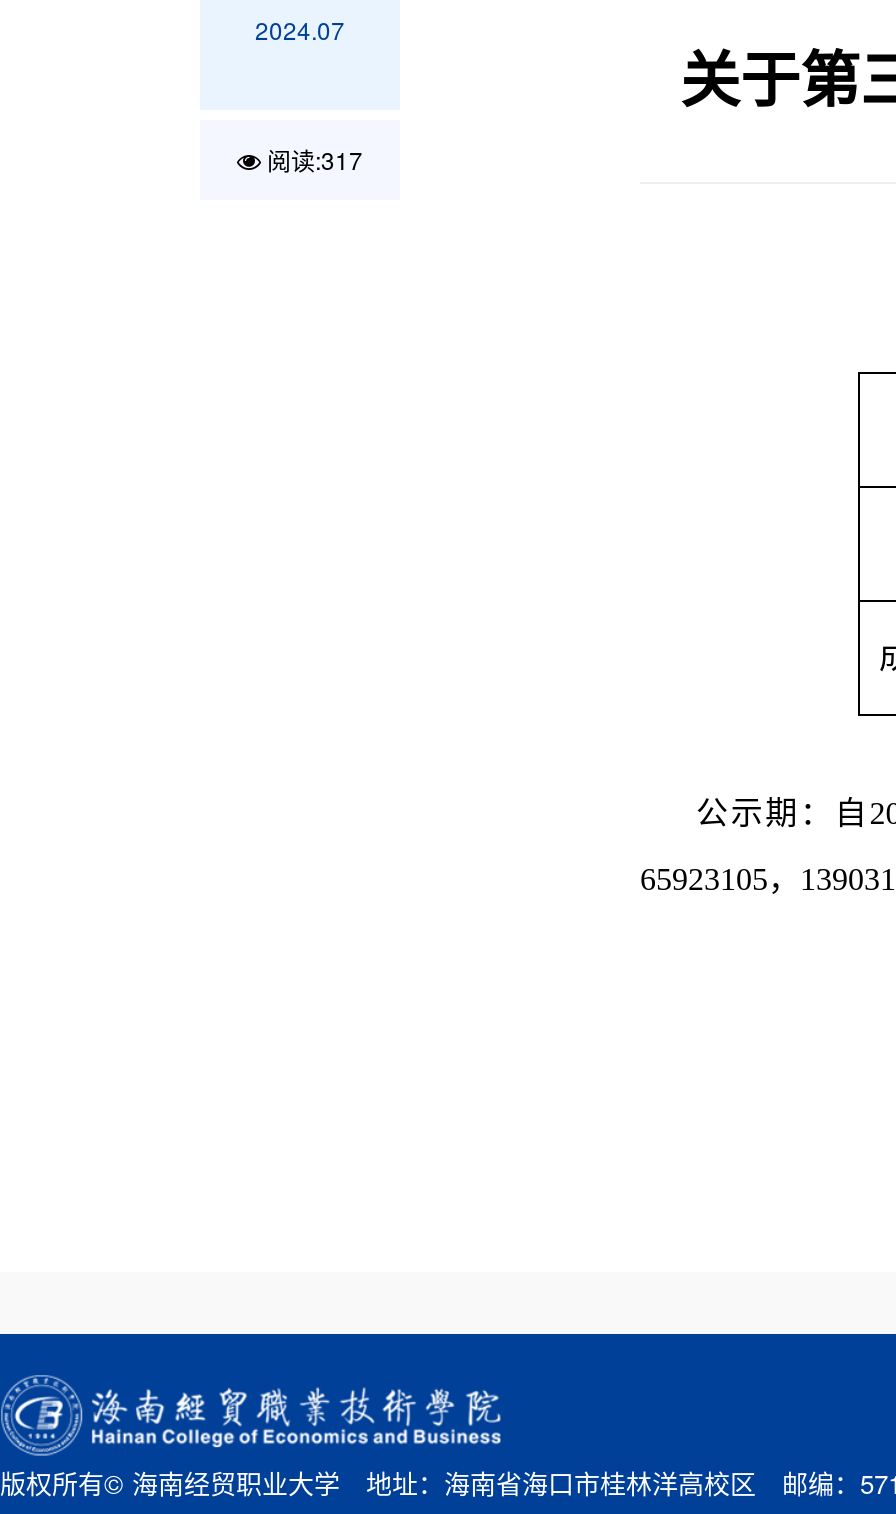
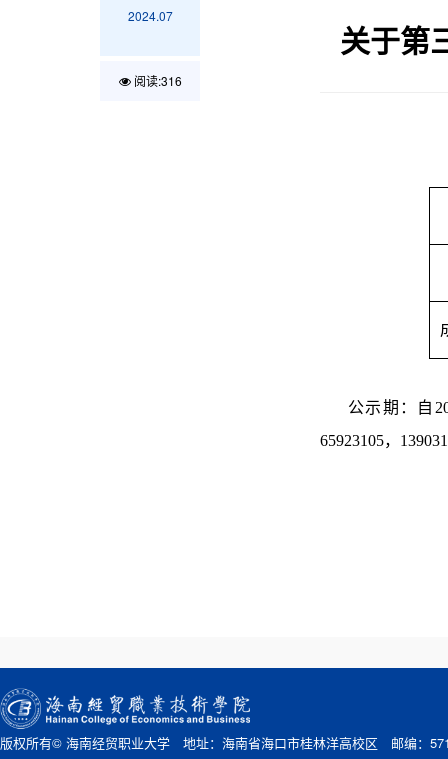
[267,142,363,176] 阅读:317 -> [133,72,181,89] 阅读:316

